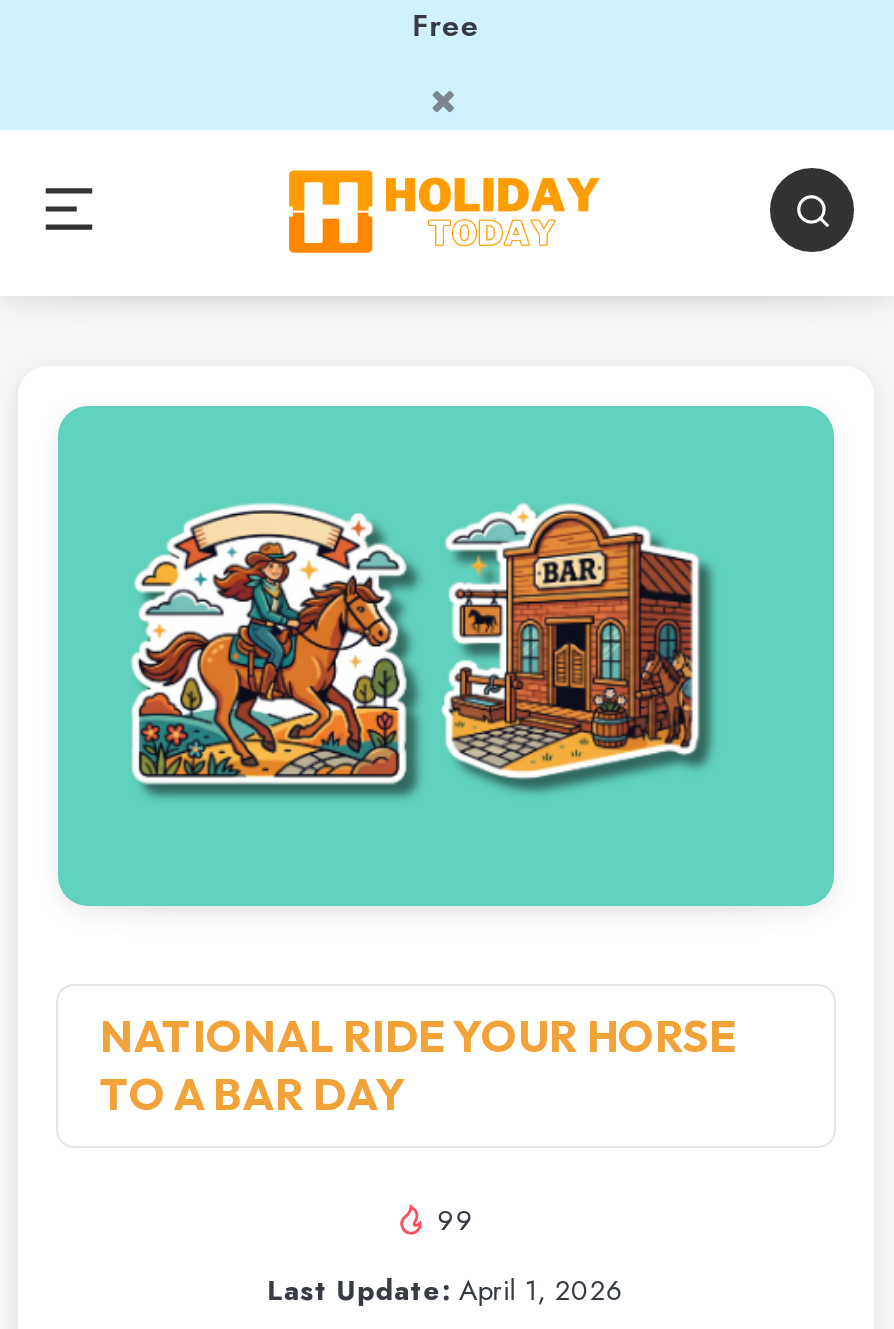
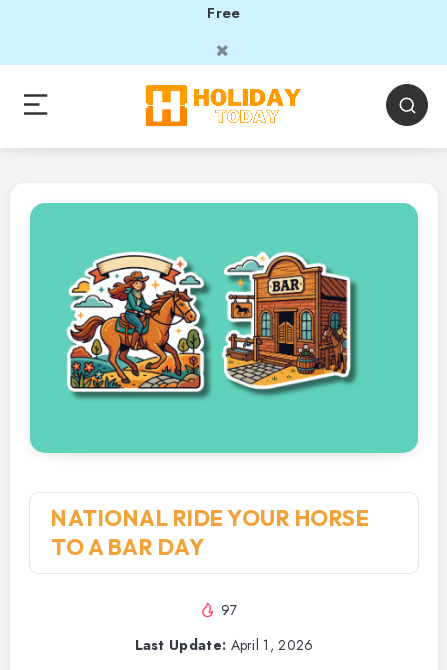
[429,1199,475,1239] 99 -> [216,600,237,620] 97

